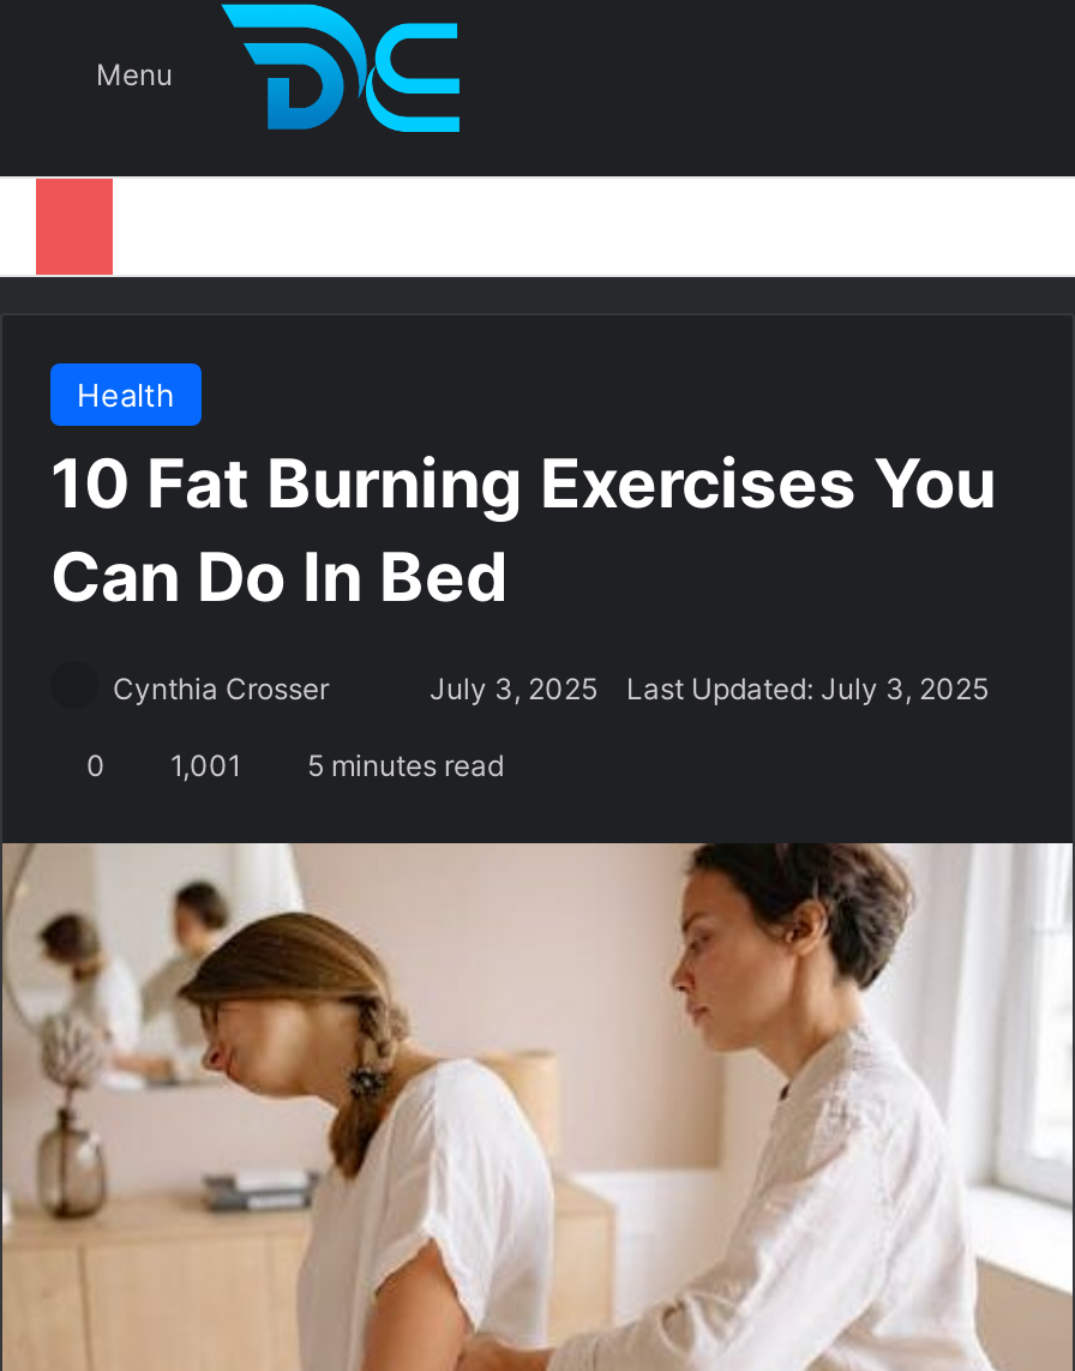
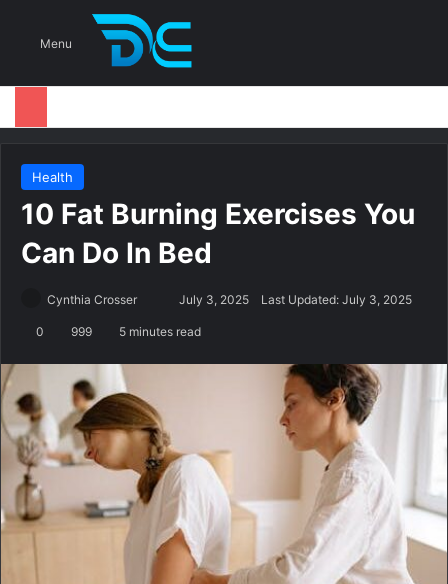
[86,747,504,783] 0 1,001 5 minutes read -> [36,324,201,339] 0 999 5 minutes read

